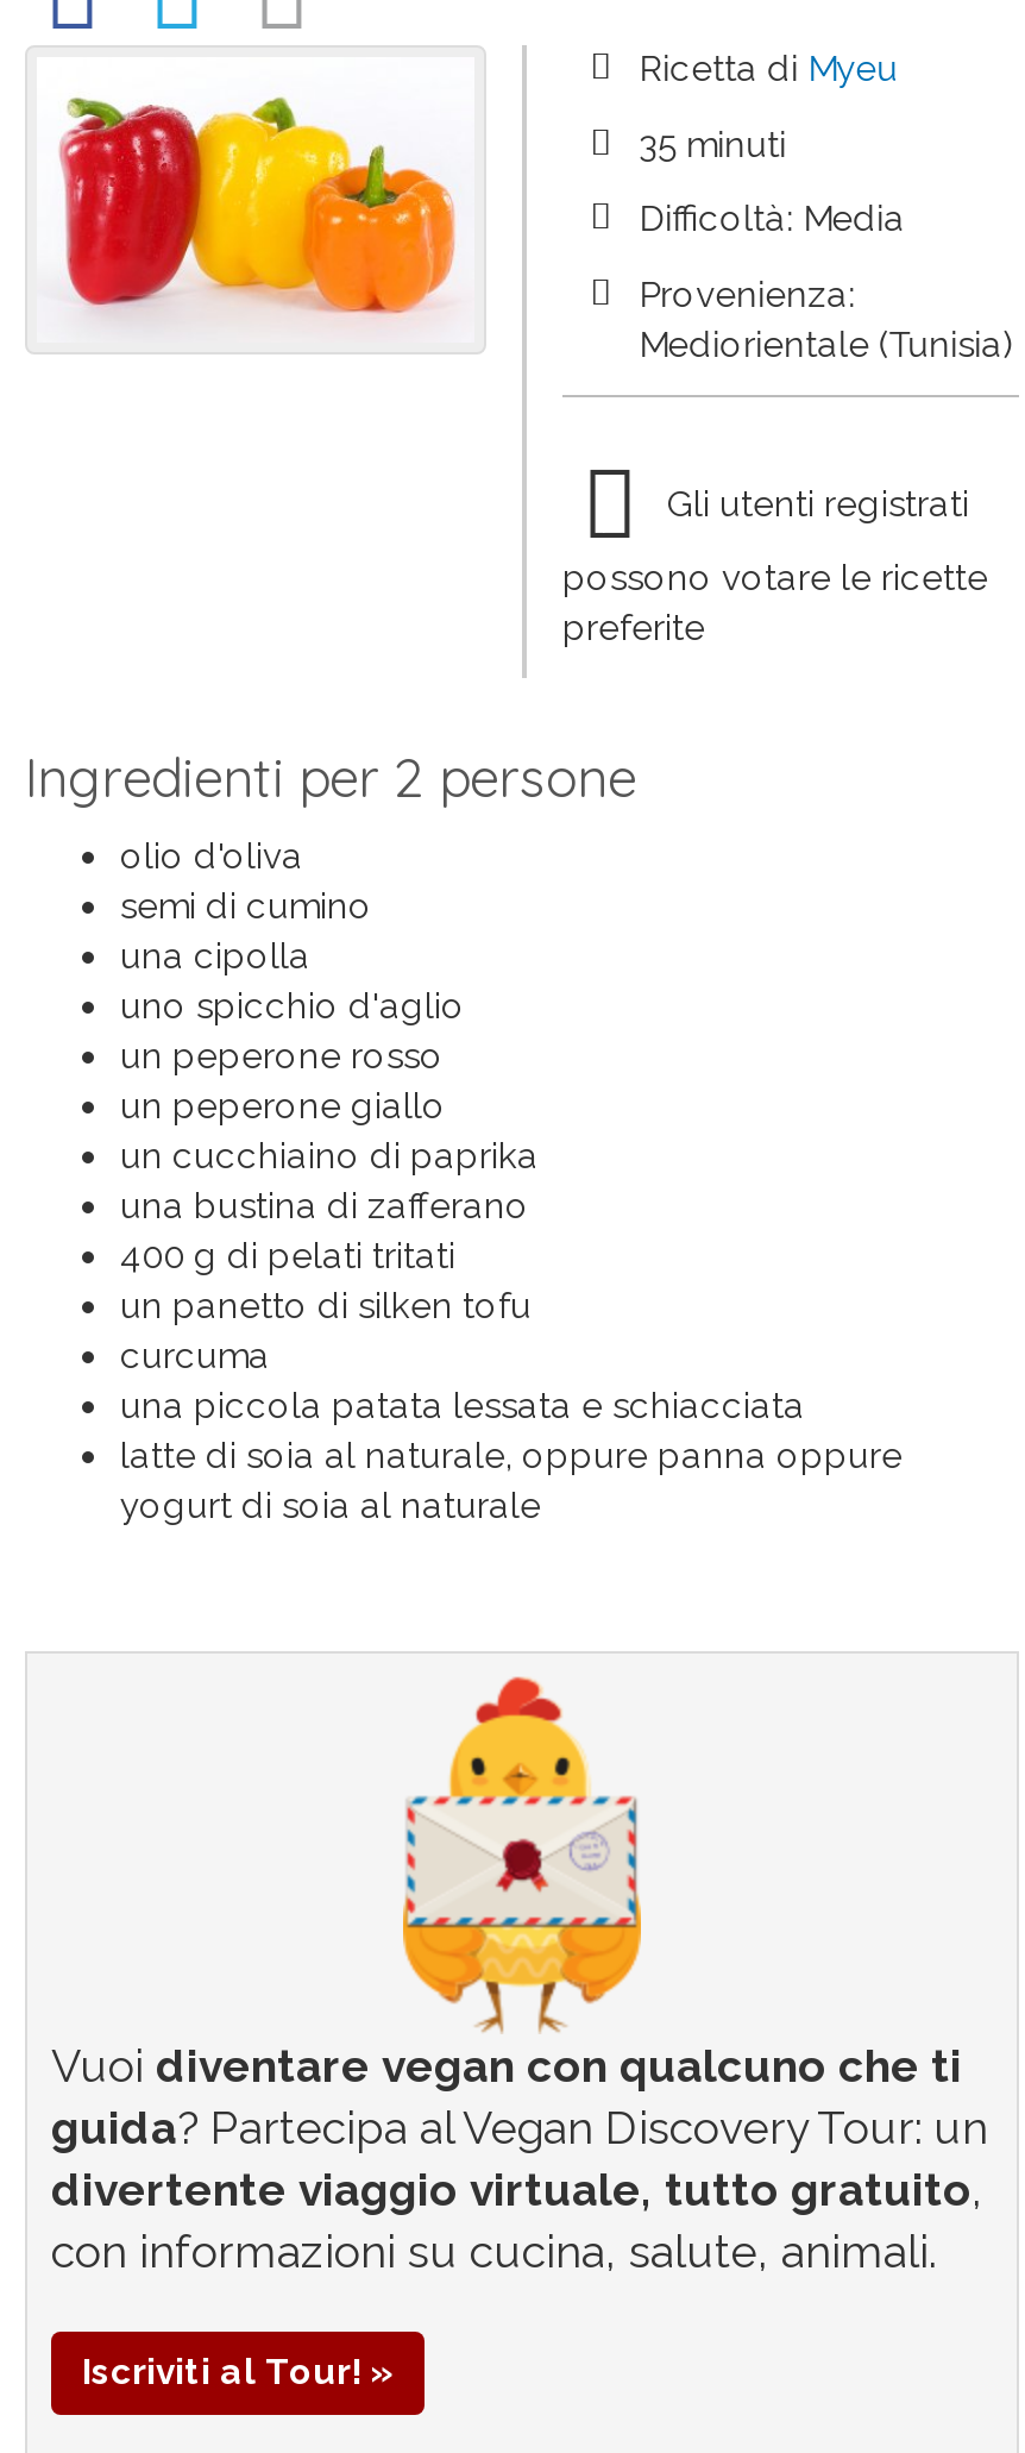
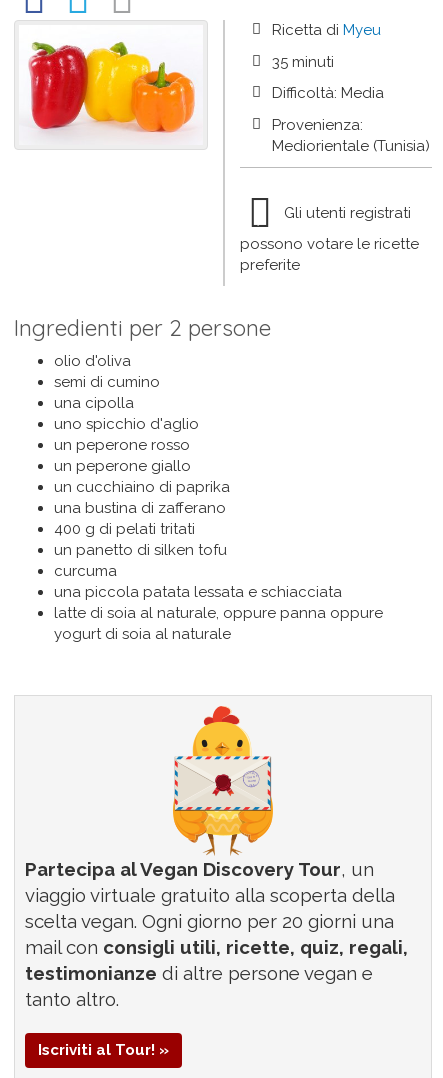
[51,2038,988,2276] Vuoi diventare vegan con qualcuno che ti | guida? Partecipa al Vegan Discovery Tour: un | divertente viaggio virtuale, tutto gratuito, | con informazioni su cucina, salute, animali. -> [25,857,408,1009] Partecipa al Vegan Discovery Tour, un | viaggio virtuale gratuito alla scoperta della | scelta vegan. Ogni giorno per 20 giorni una | mail con consigli utili, ricette, quiz, regali, | testimonianze di altre persone vegan e | tanto altro.

